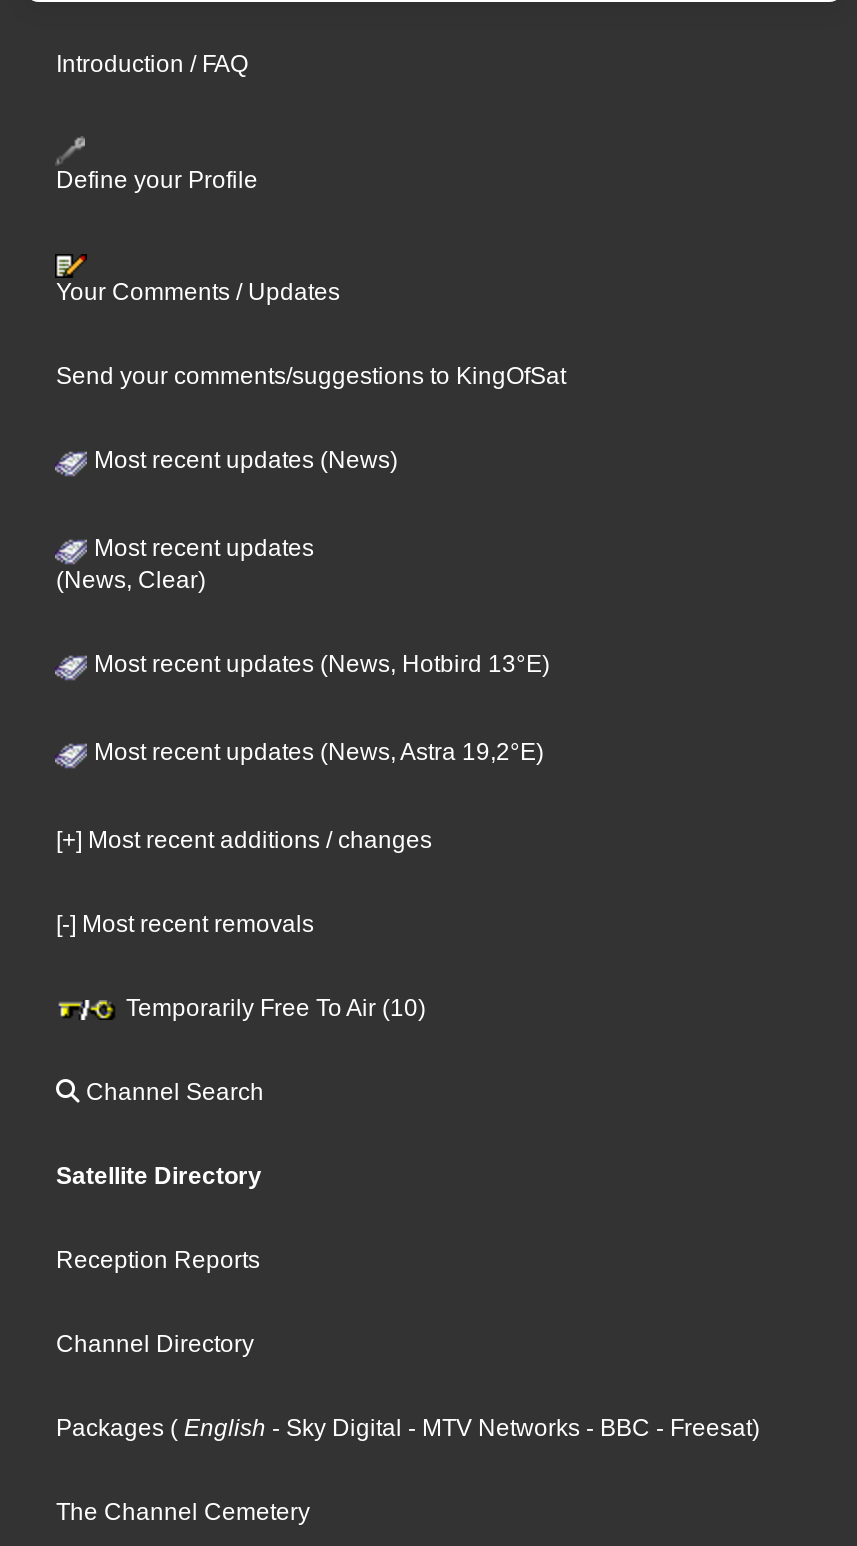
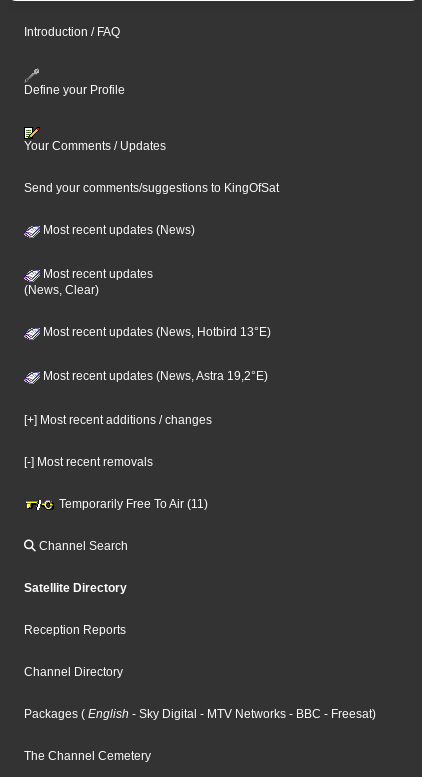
[120,993,426,1021] Temporarily Free To Air (10) -> [56,497,208,511] Temporarily Free To Air (11)

